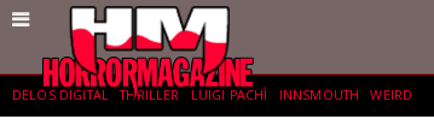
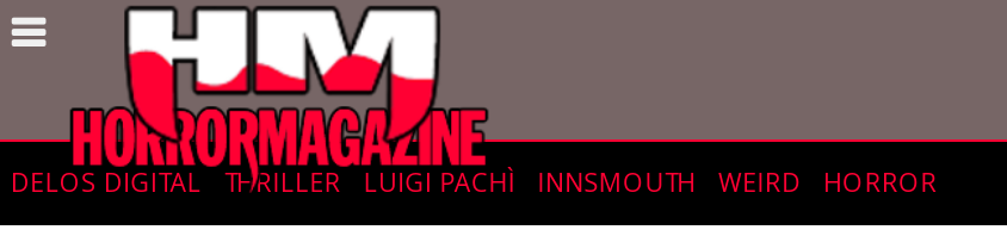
none -> [823,166,938,199] HORROR

